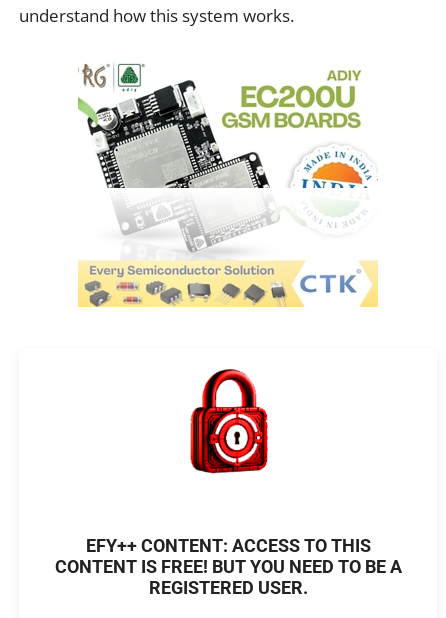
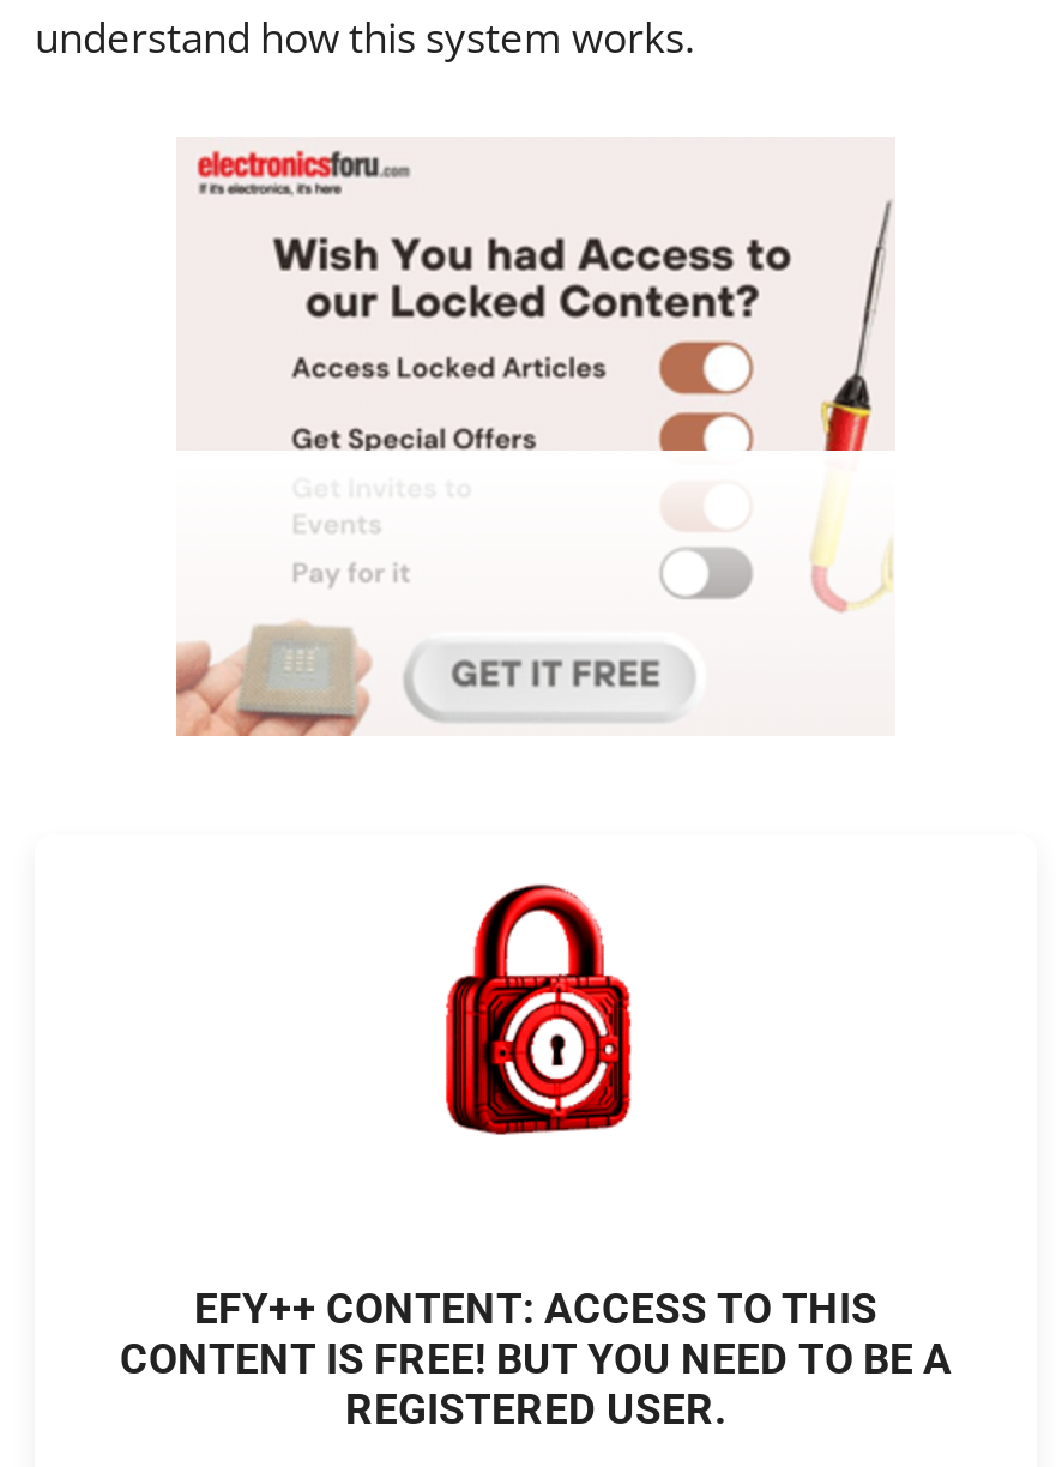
[77,63,376,189] [image] -> [176,149,893,453] [image]
[78,209,378,307] [image] -> [176,503,893,738] [image]

